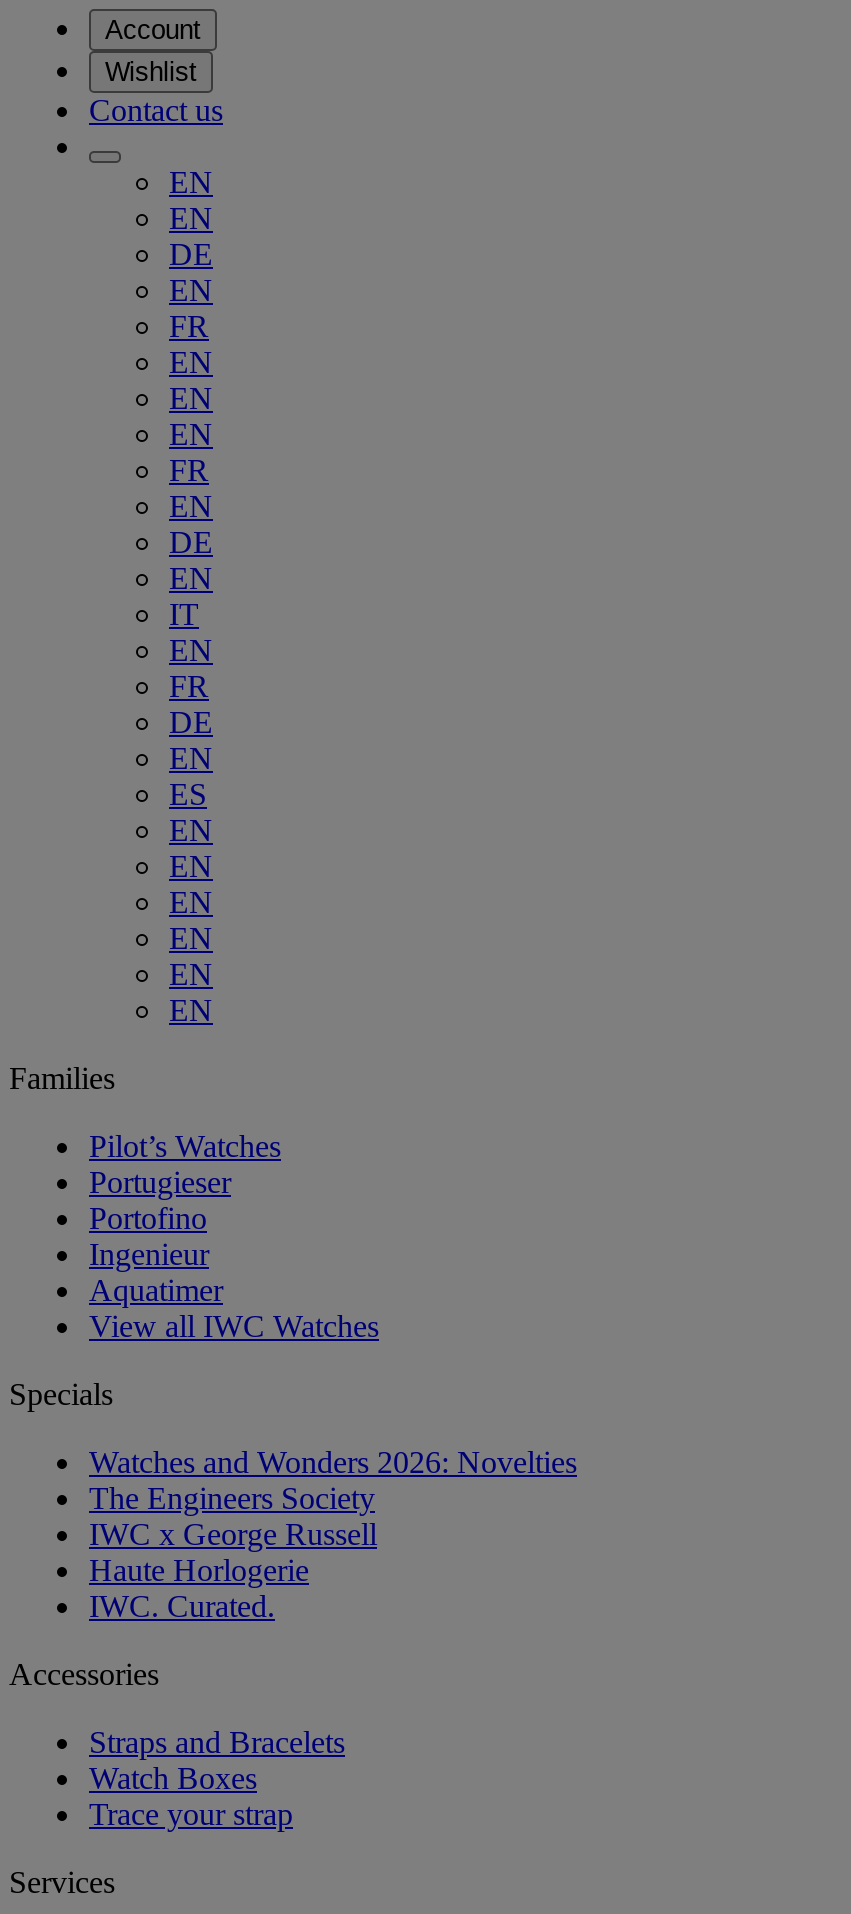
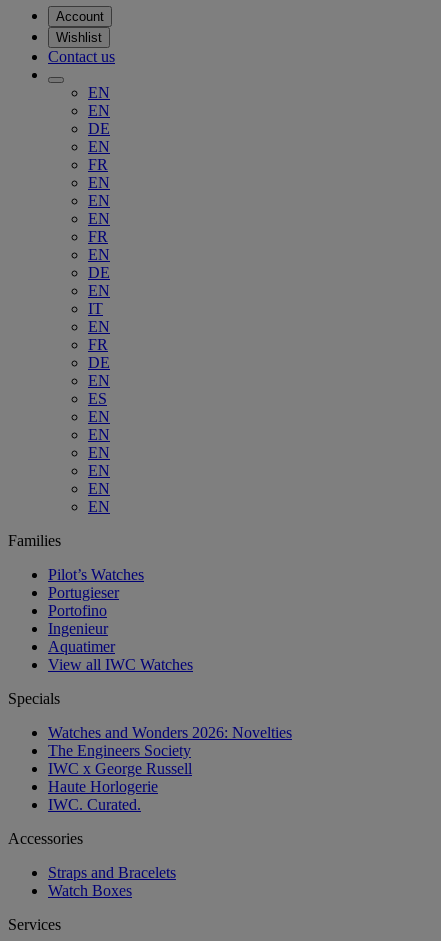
[89,1796,293,1830] Trace your strap -> none

